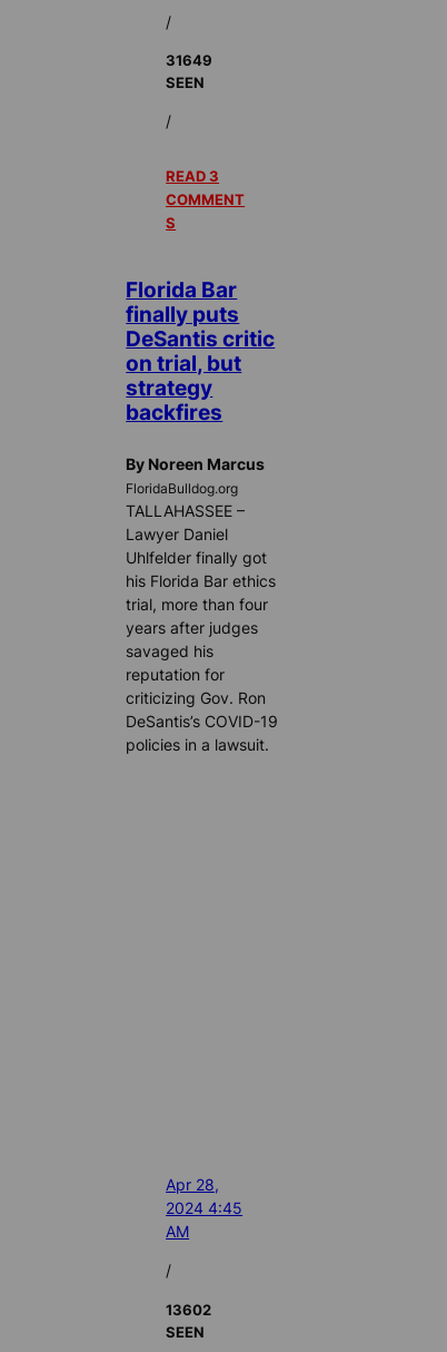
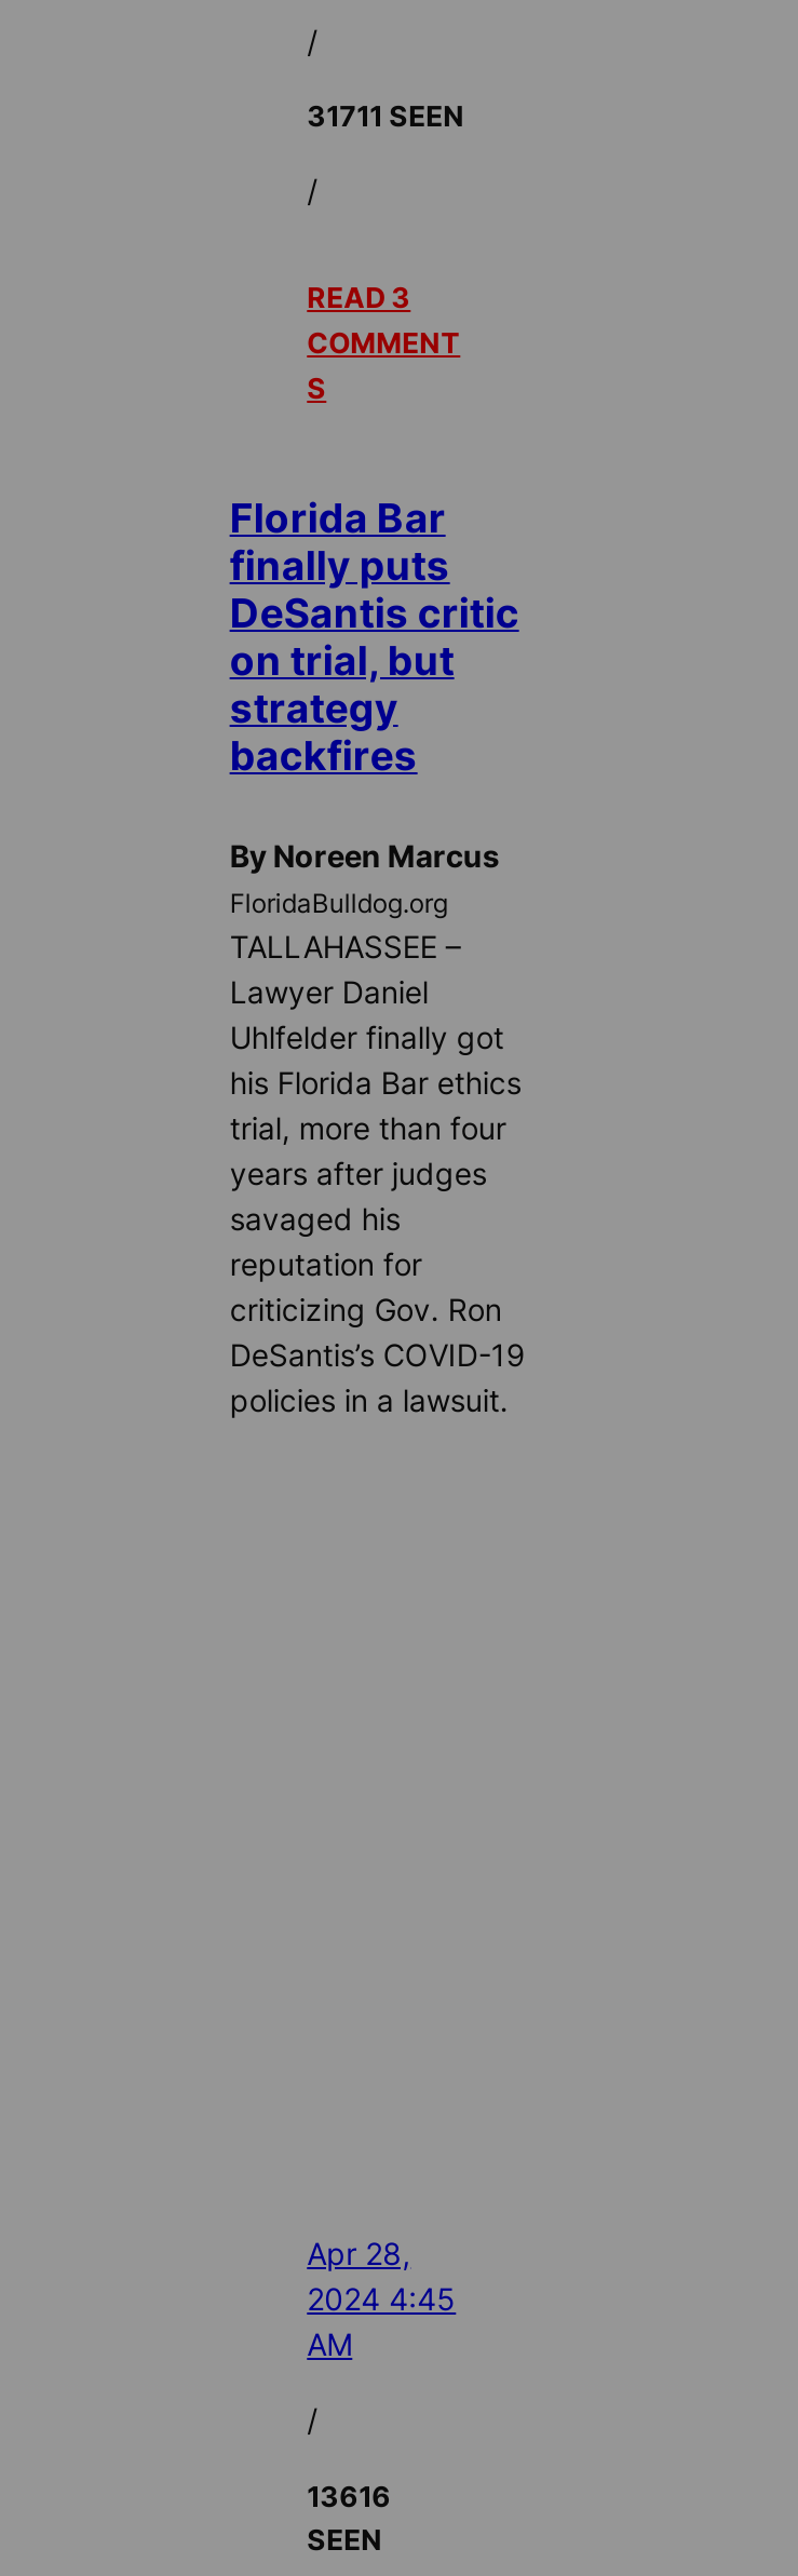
[166,51,212,91] 31649 | SEEN -> [307,98,465,132] 31711 SEEN
[166,1300,211,1318] 13602 -> [307,2478,391,2512] 13616

